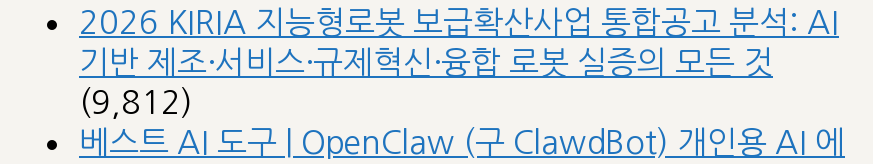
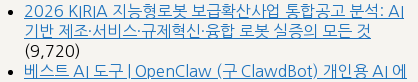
[79,85,193,117] (9,812) -> [24,42,81,58] (9,720)

